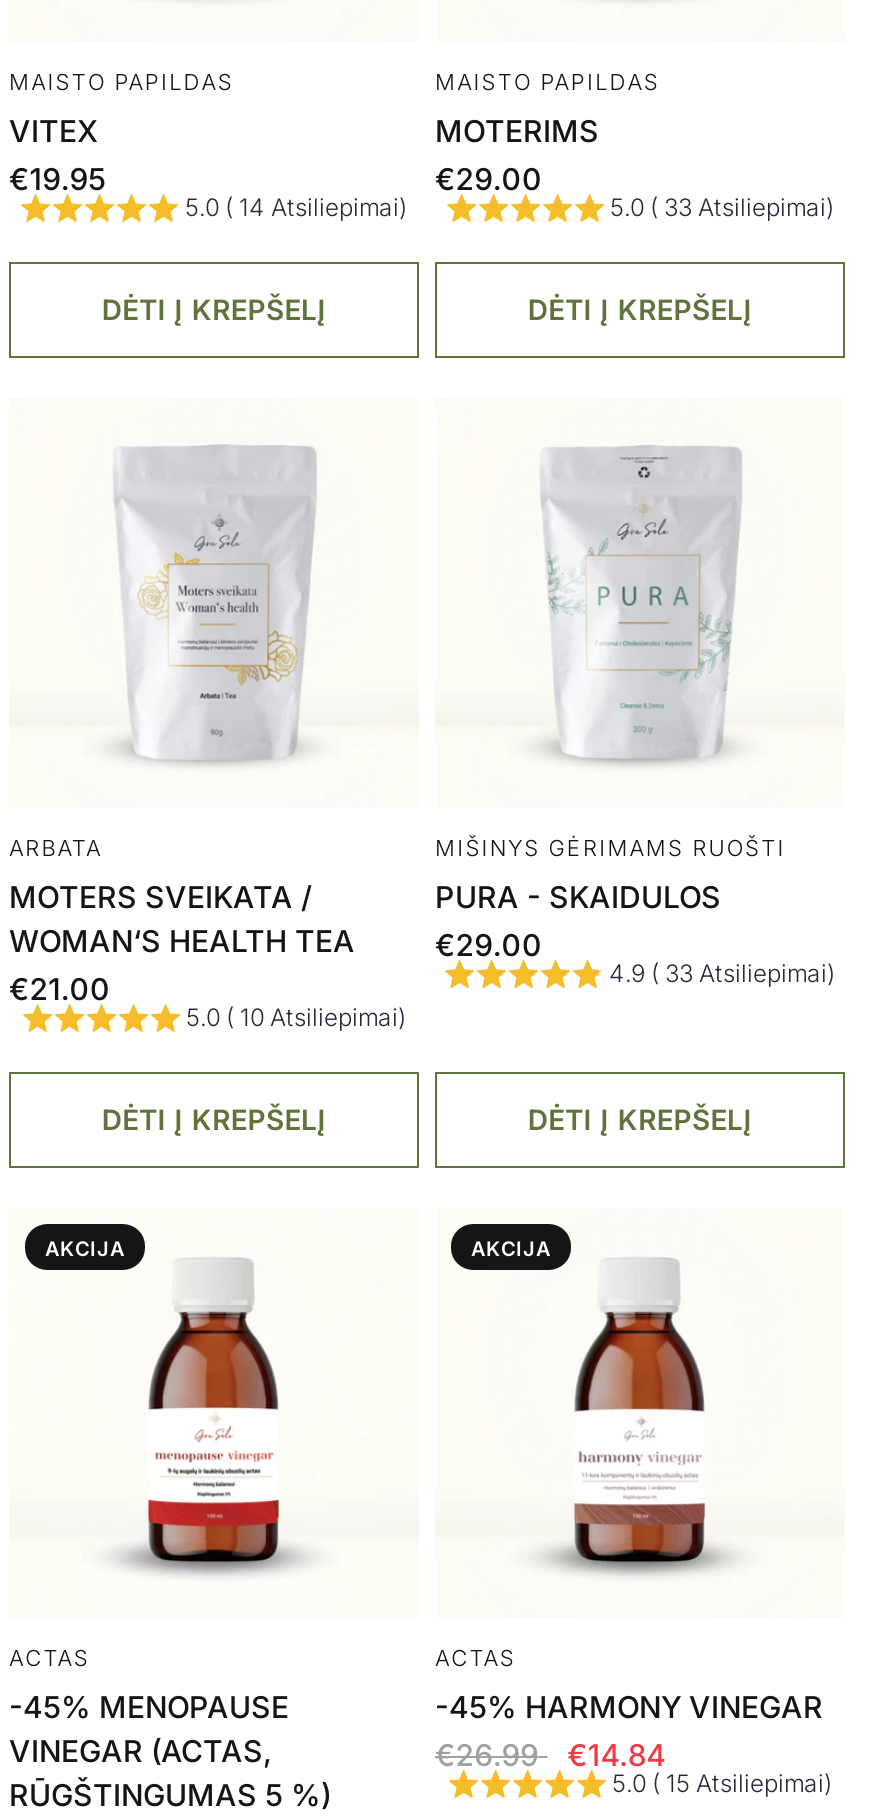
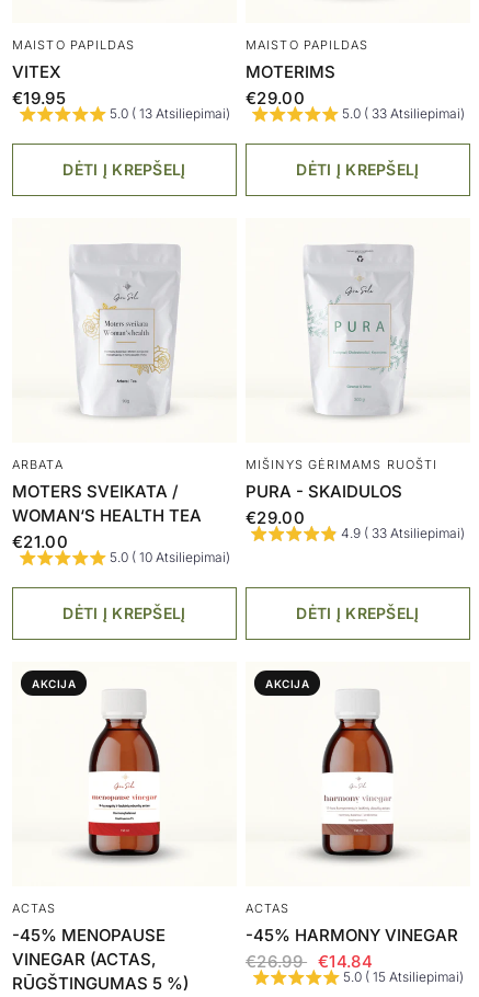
[185,193,407,223] 5.0 ( 14 Atsiliepimai) -> [109,106,230,122] 5.0 ( 13 Atsiliepimai)

